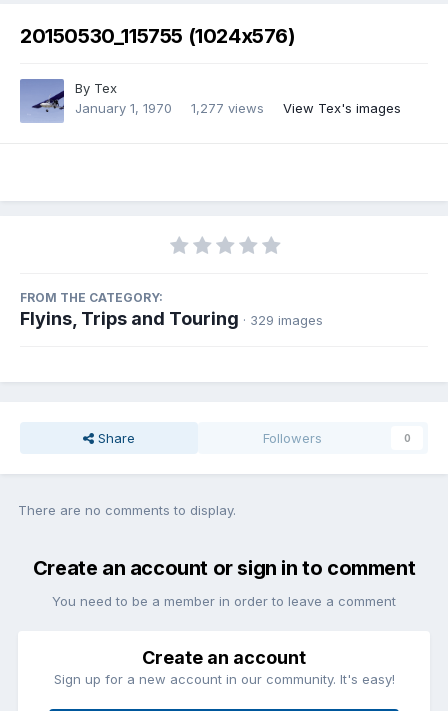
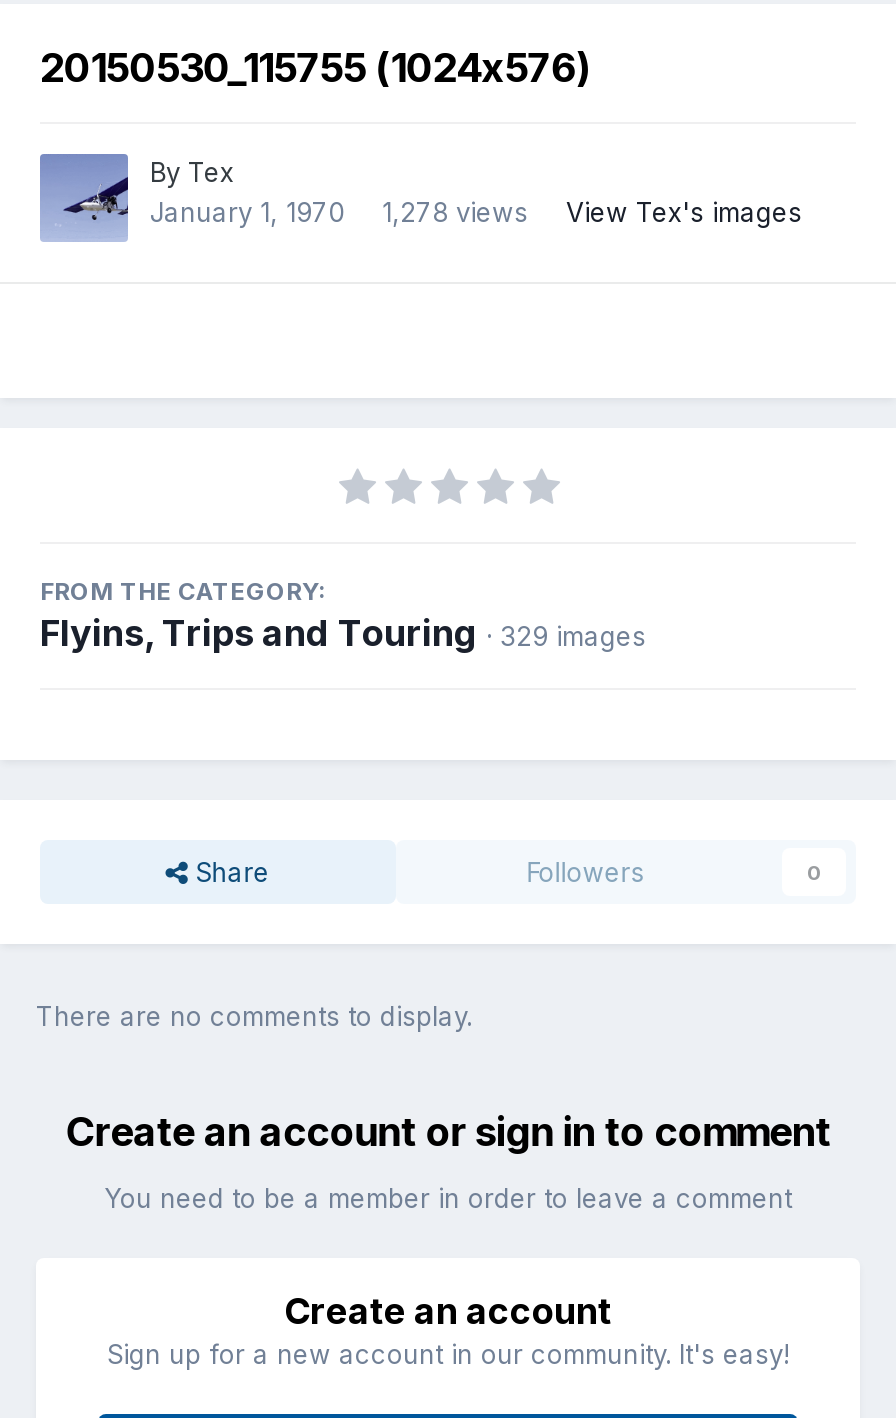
[75,100,401,116] January 1, 1970 1,277 views View Tex's images -> [150,196,802,228] January 1, 1970 1,278 views View Tex's images

